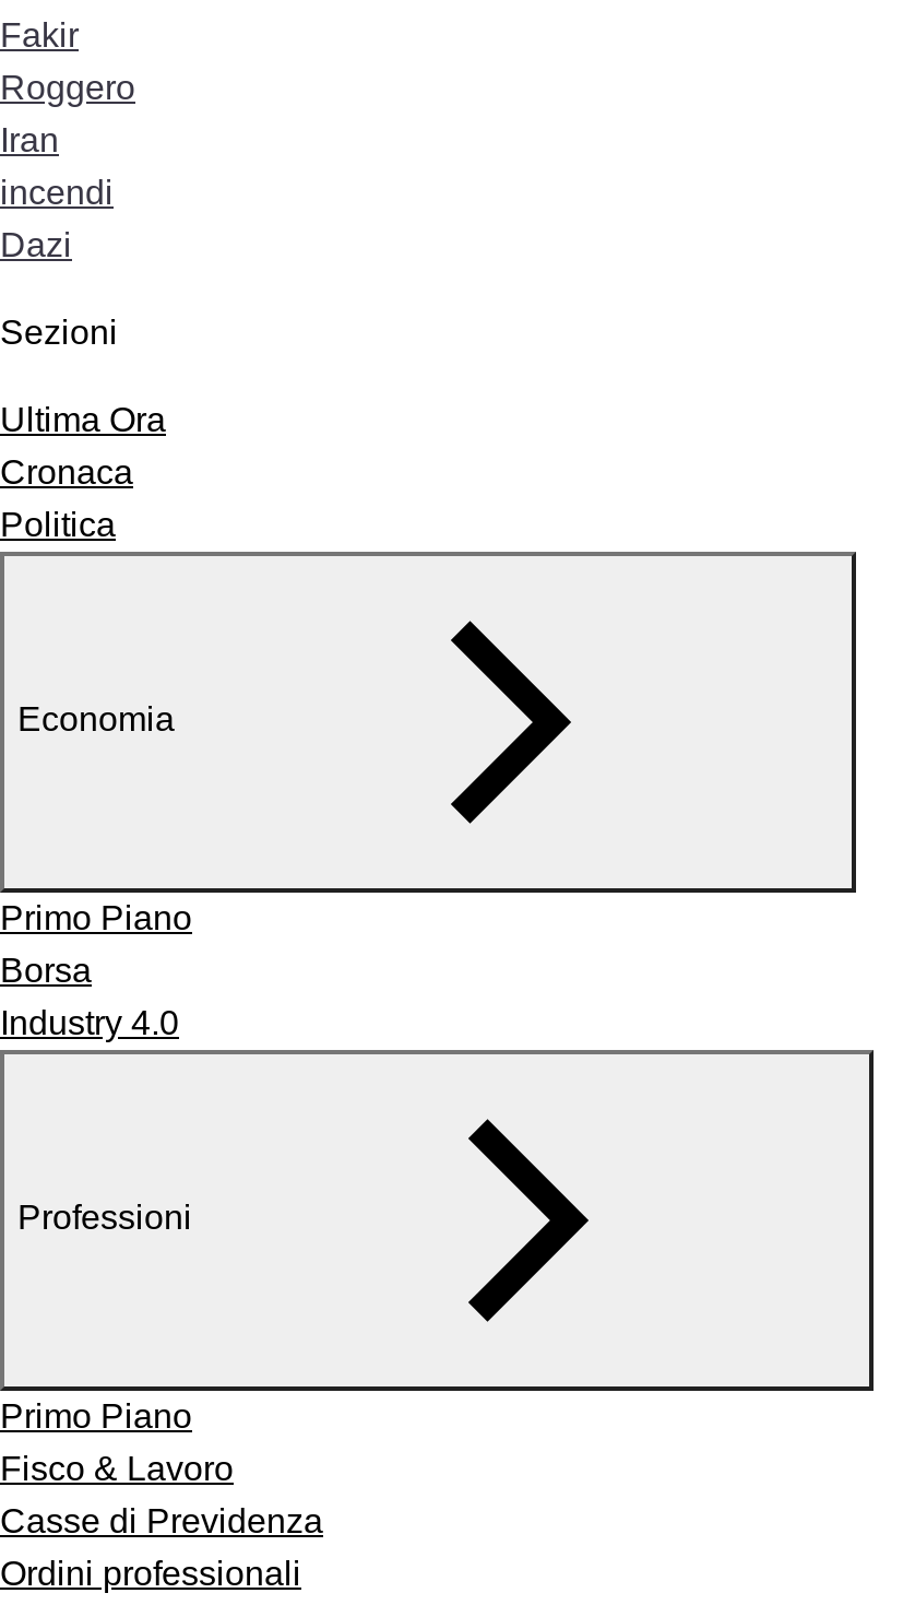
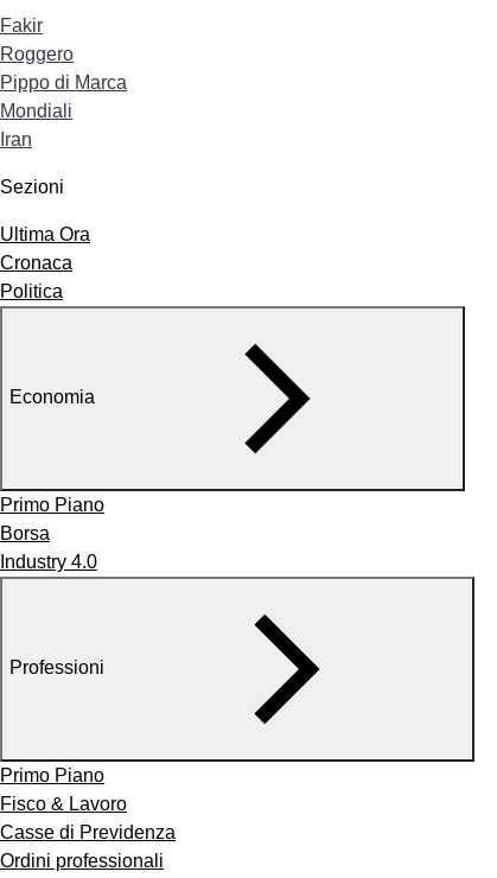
none -> [0,72,127,121] Pippo di Marca | Mondiali
moved [0,121,59,159] -> [0,129,32,150]: Iran
[0,174,114,264] incendi | Dazi -> none

